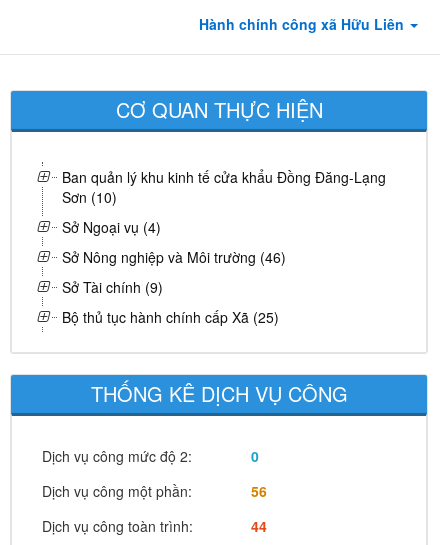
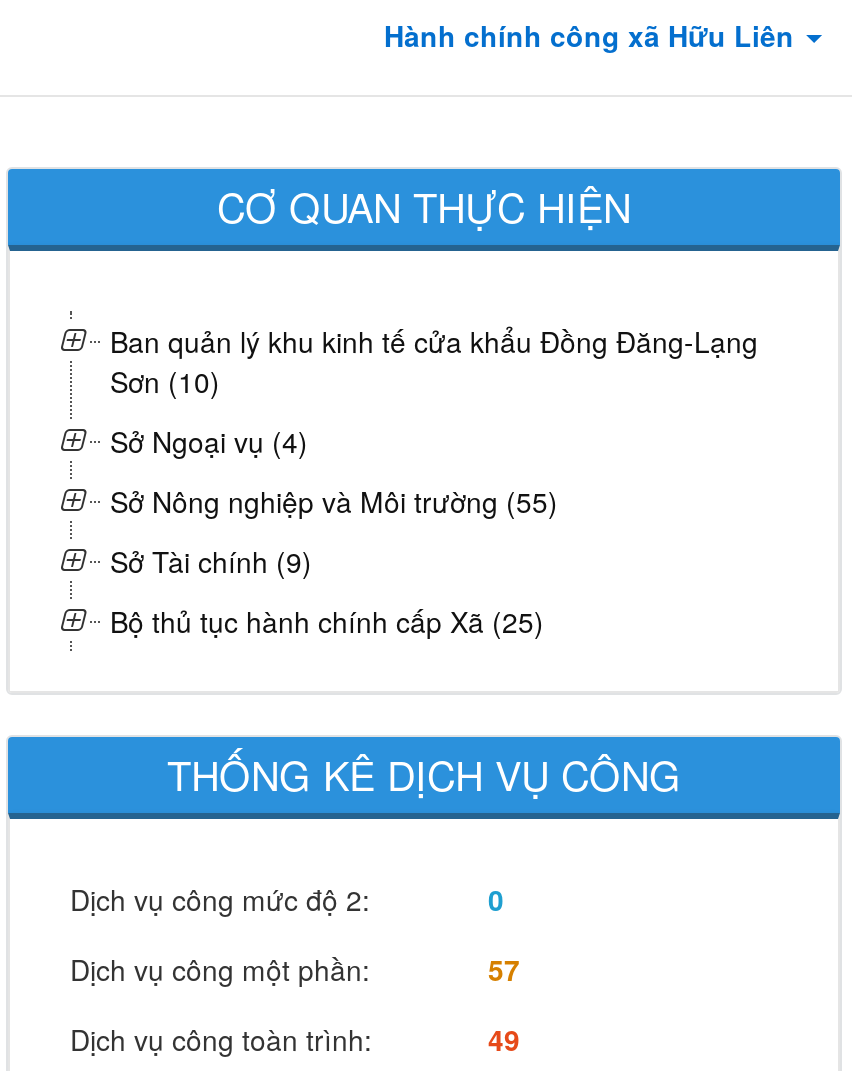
[62,247,286,267] Sở Nông nghiệp và Môi trường (46) -> [110,481,558,521] Sở Nông nghiệp và Môi trường (55)
[251,481,267,501] 56 -> [488,949,520,989] 57
[251,516,267,536] 44 -> [488,1019,520,1059] 49

